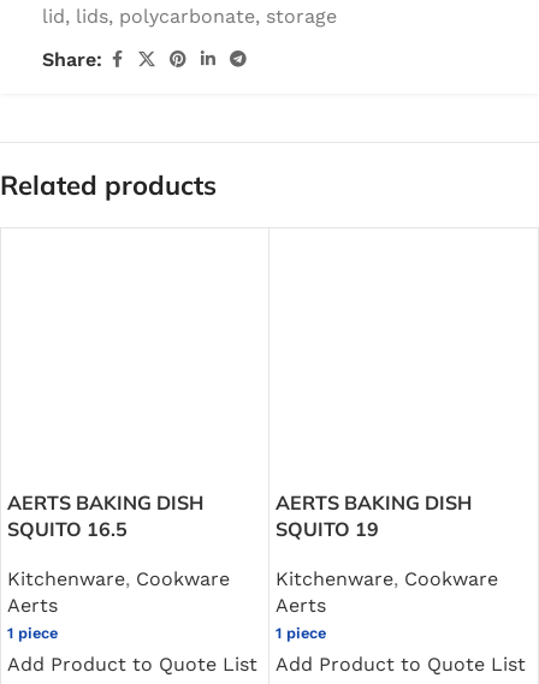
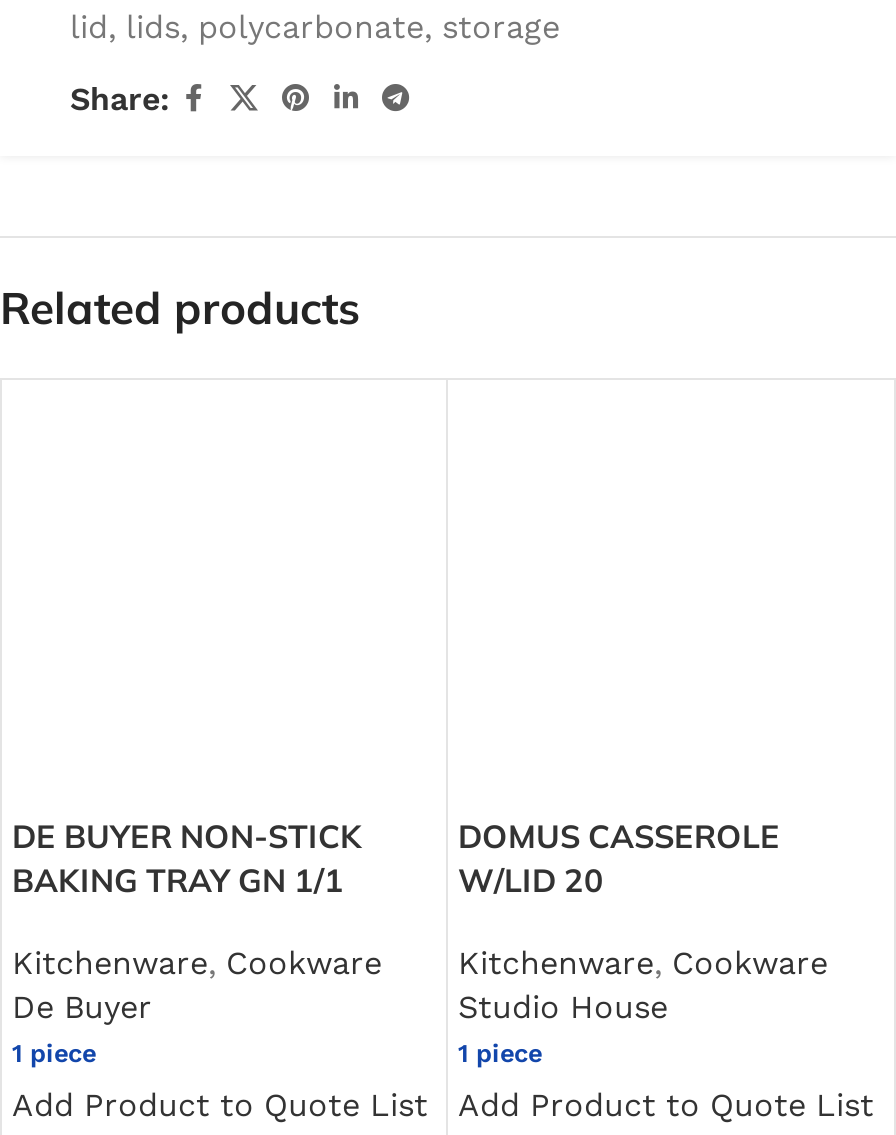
[7,491,203,541] AERTS BAKING DISH | SQUITO 16.5 -> [12,817,362,901] DE BUYER NON-STICK | BAKING TRAY GN 1/1
[276,491,472,541] AERTS BAKING DISH | SQUITO 19 -> [458,817,780,901] DOMUS CASSEROLE | W/LID 20
[7,594,58,617] Aerts -> [12,989,152,1027] De Buyer
[276,594,326,617] Aerts -> [458,989,668,1027] Studio House

